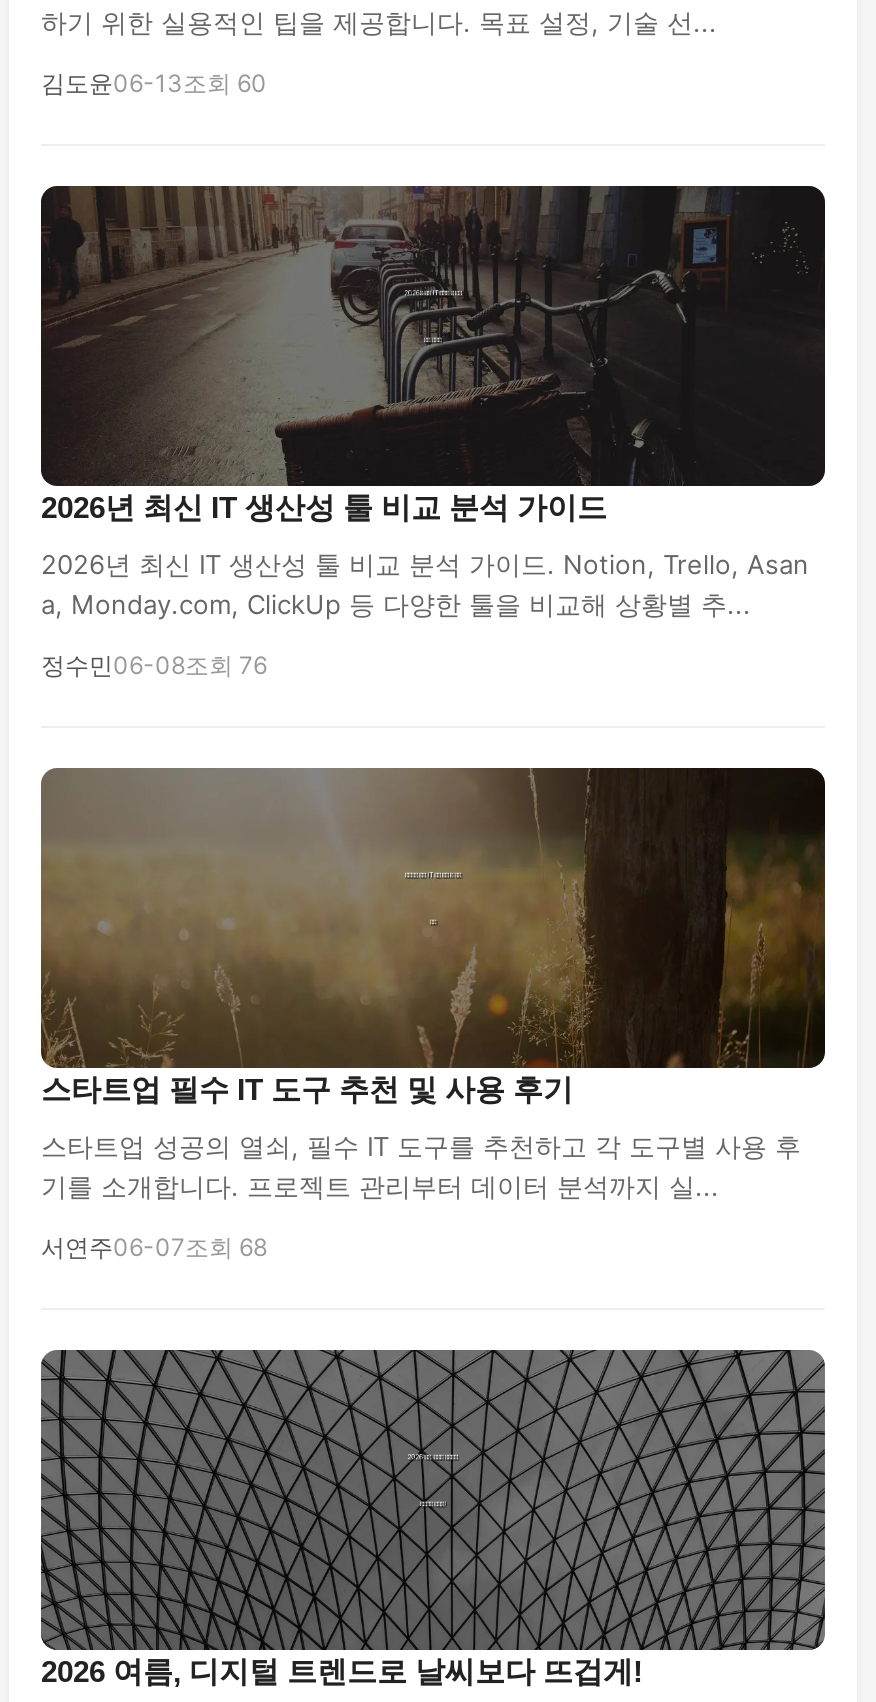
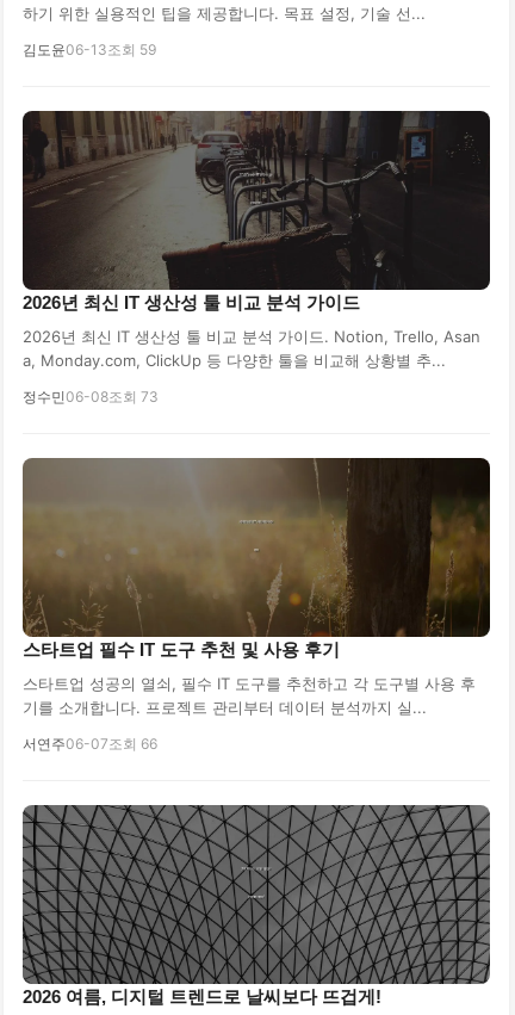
[41,68,267,98] 김도윤06-13조회 60 -> [23,41,156,58] 김도윤06-13조회 59
[41,650,267,680] 정수민 06-08조회 76 -> [23,388,159,406] 정수민 06-08조회 73
[41,1232,267,1262] 서연주06-07조회 68 -> [23,735,157,753] 서연주06-07조회 66

